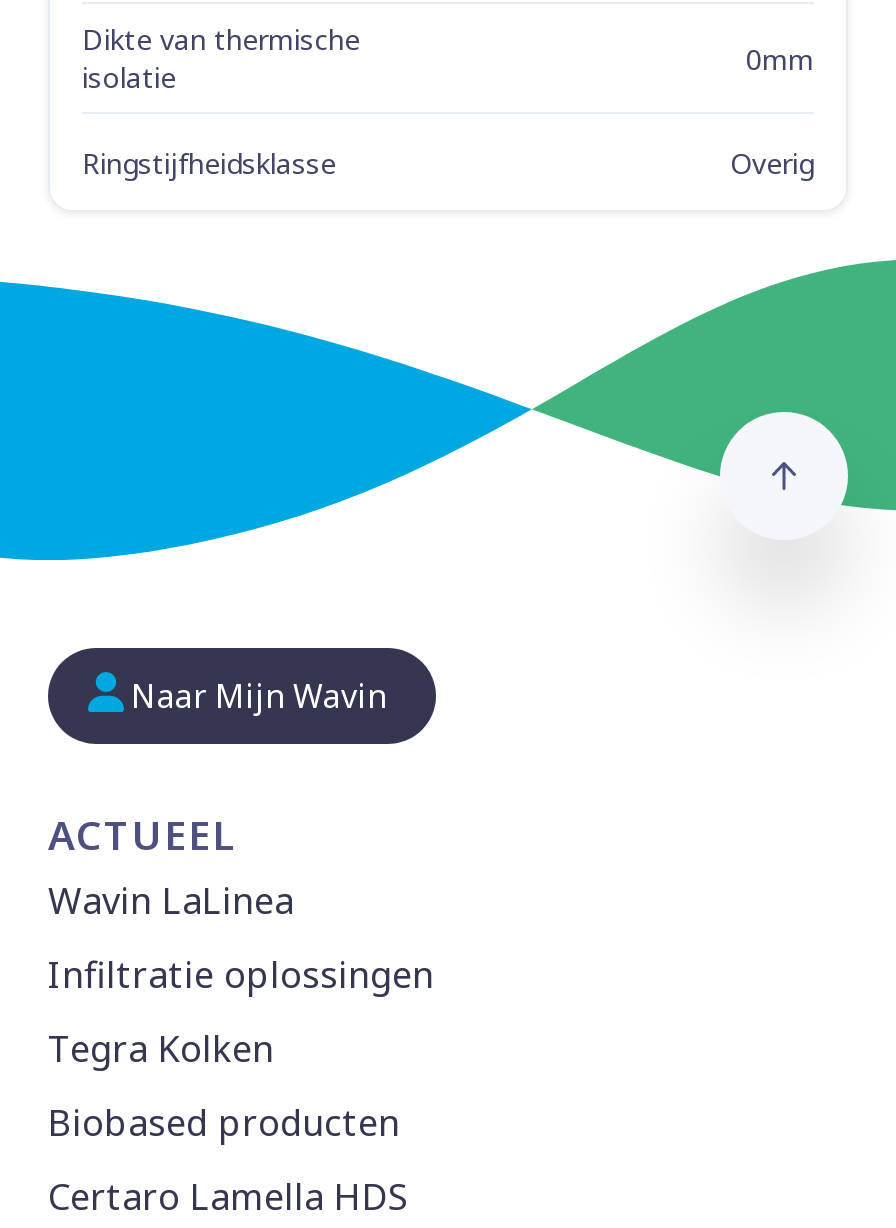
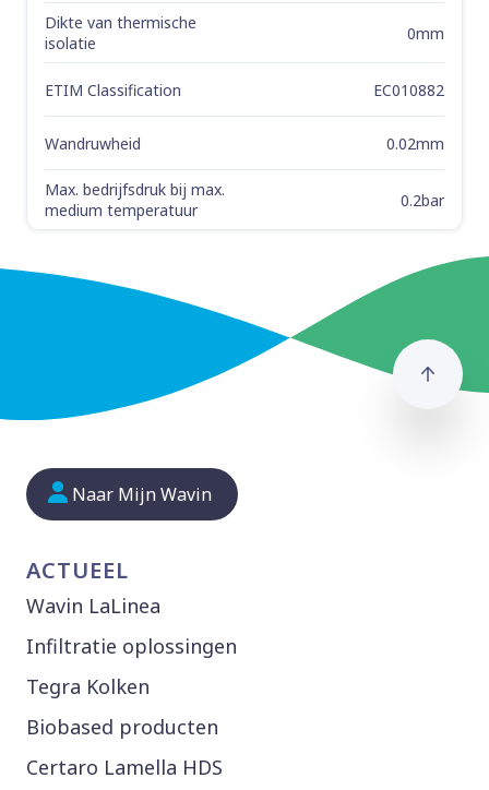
[82,143,814,181] Ringstijfheidsklasse | Overig -> [45,79,444,220] ETIM Classification | EC010882 | Wandruwheid | 0.02mm | Max. bedrijfsdruk bij max. | medium temperatuur | 0.2bar

